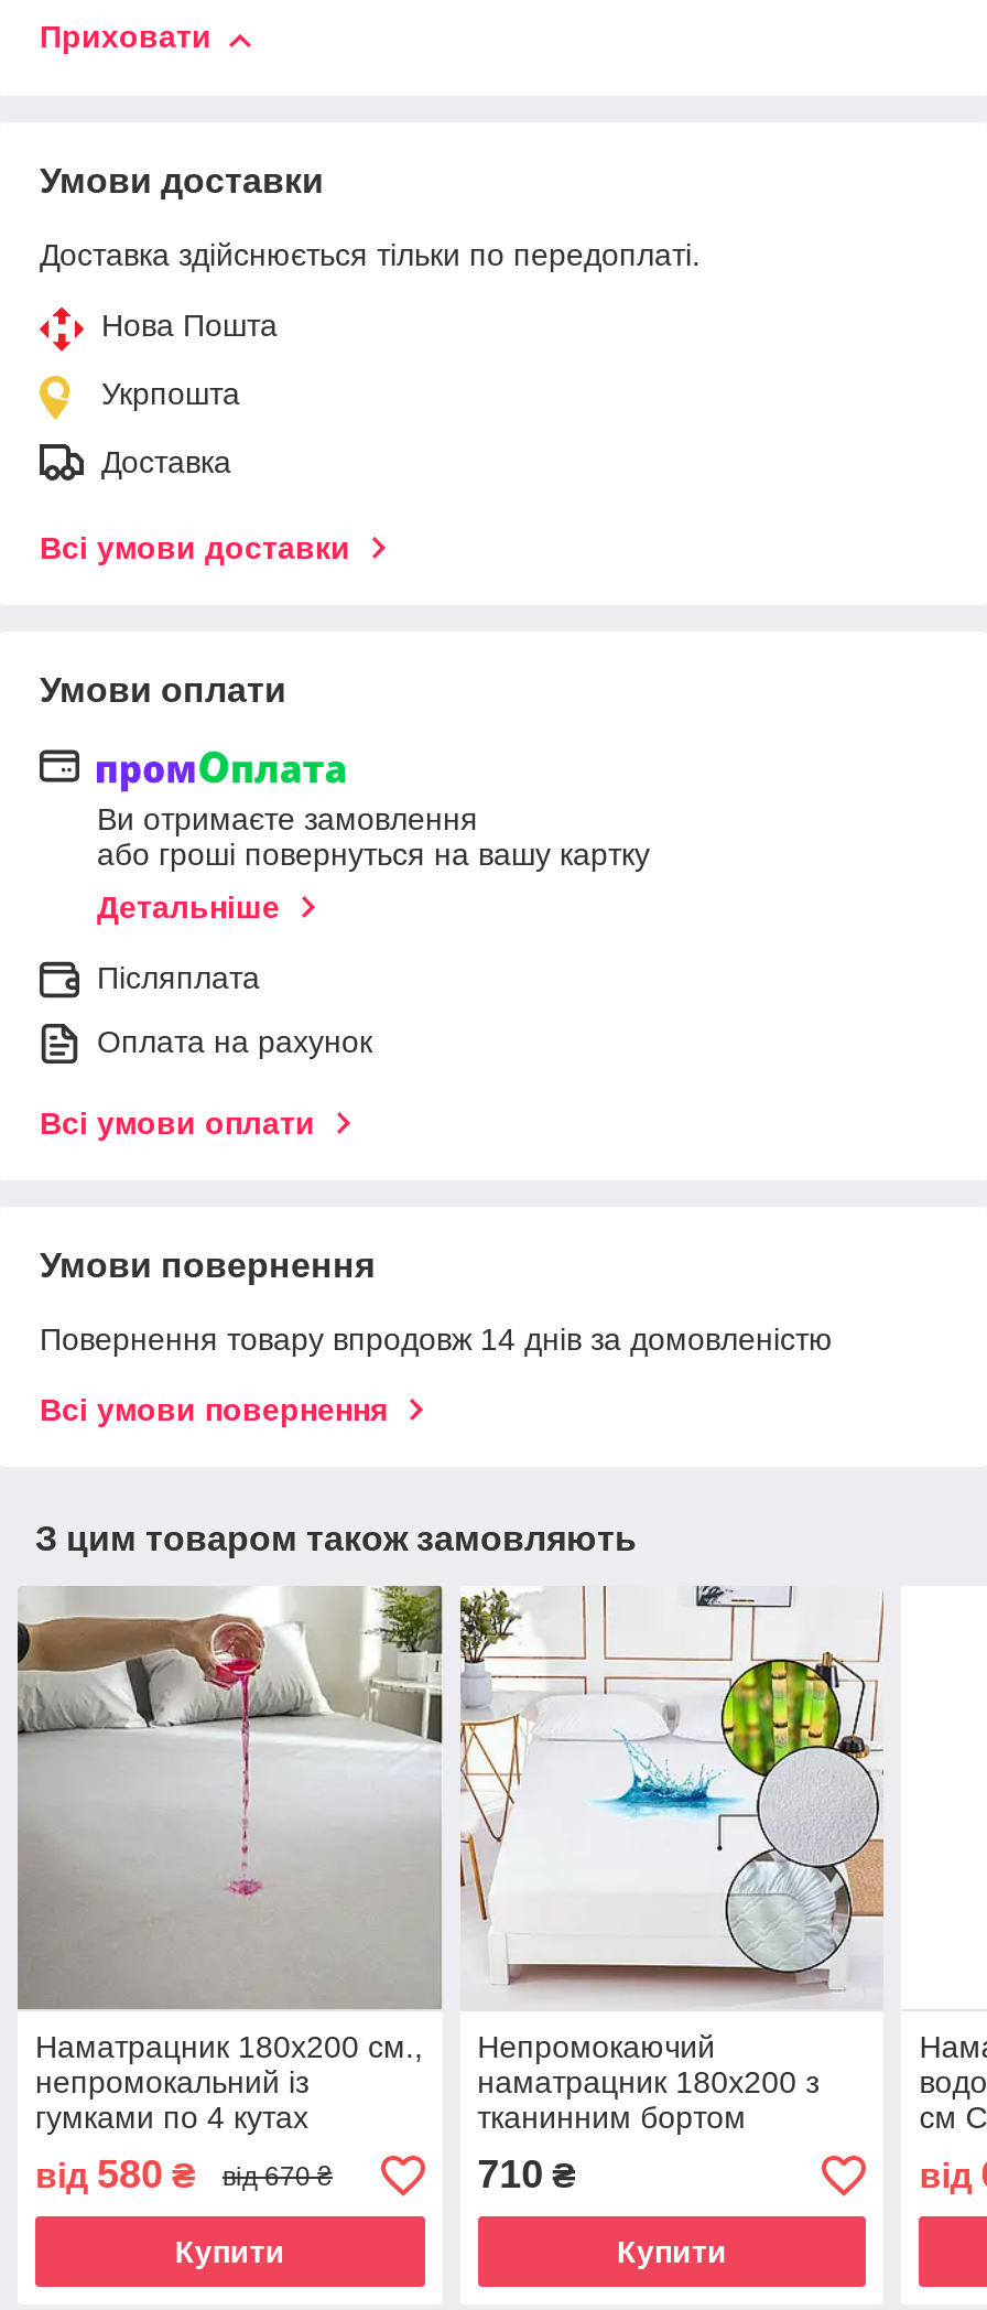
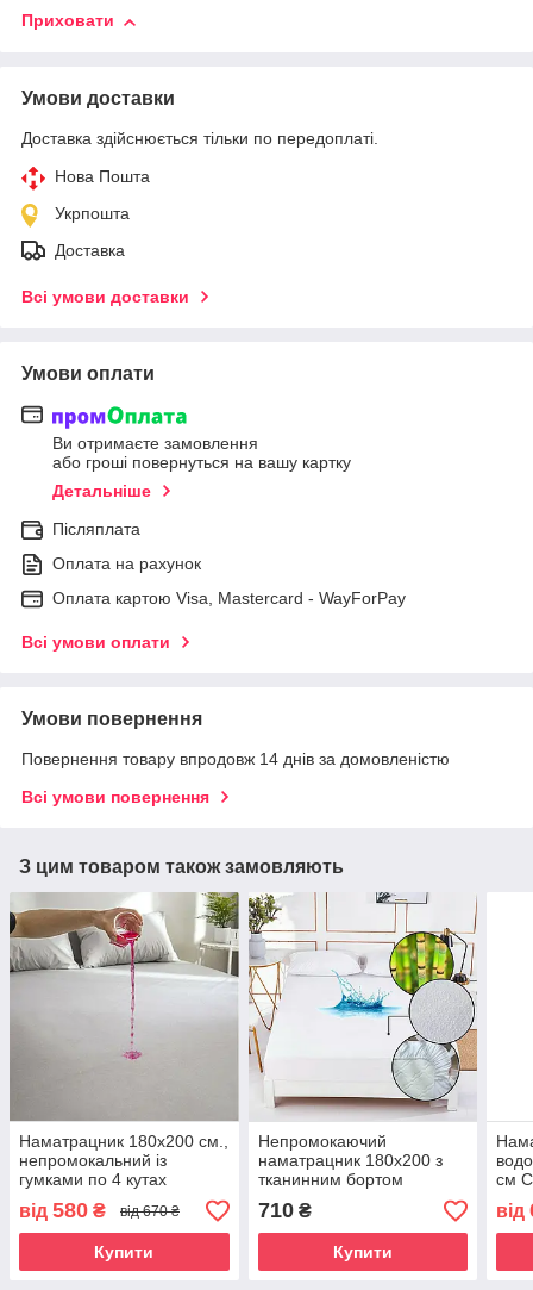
none -> [52,588,406,607] Оплата картою Visa, Mastercard - WayForPay

